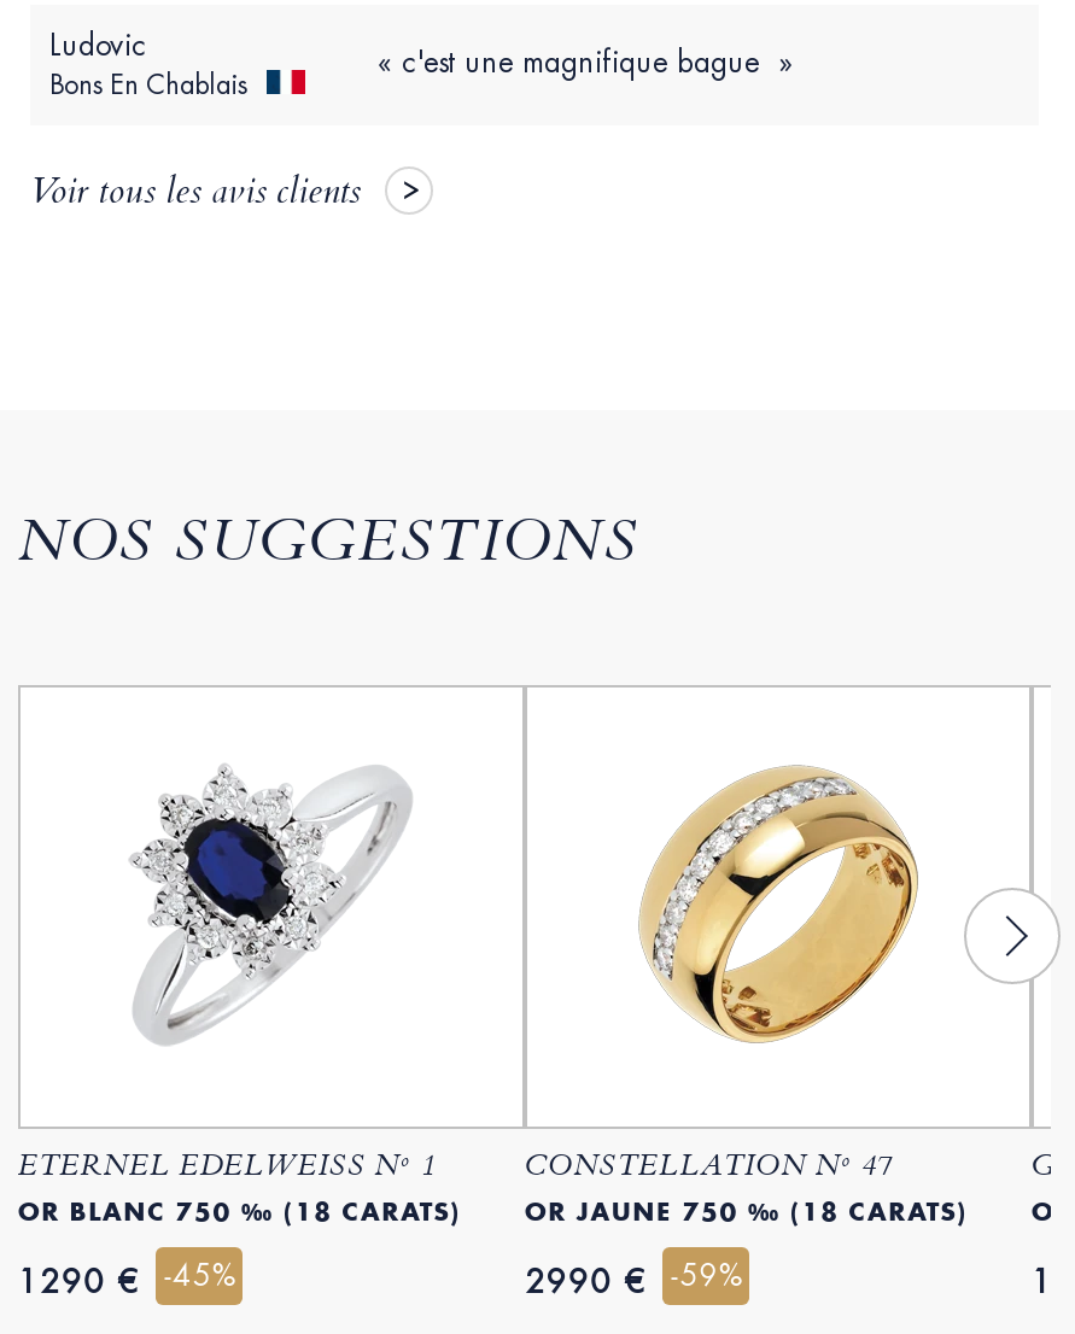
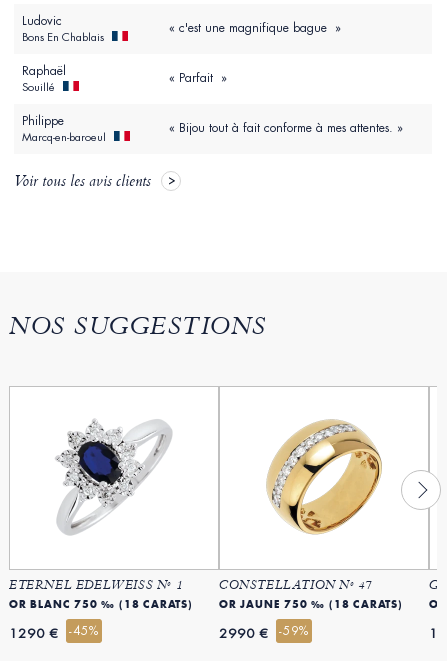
none -> [22,63,66,94] Raphaël | Souillé
none -> [22,70,227,144] « Parfait » | Philippe | Marcq-en-baroeul
none -> [169,120,403,136] « Bijou tout à fait conforme à mes attentes. »

